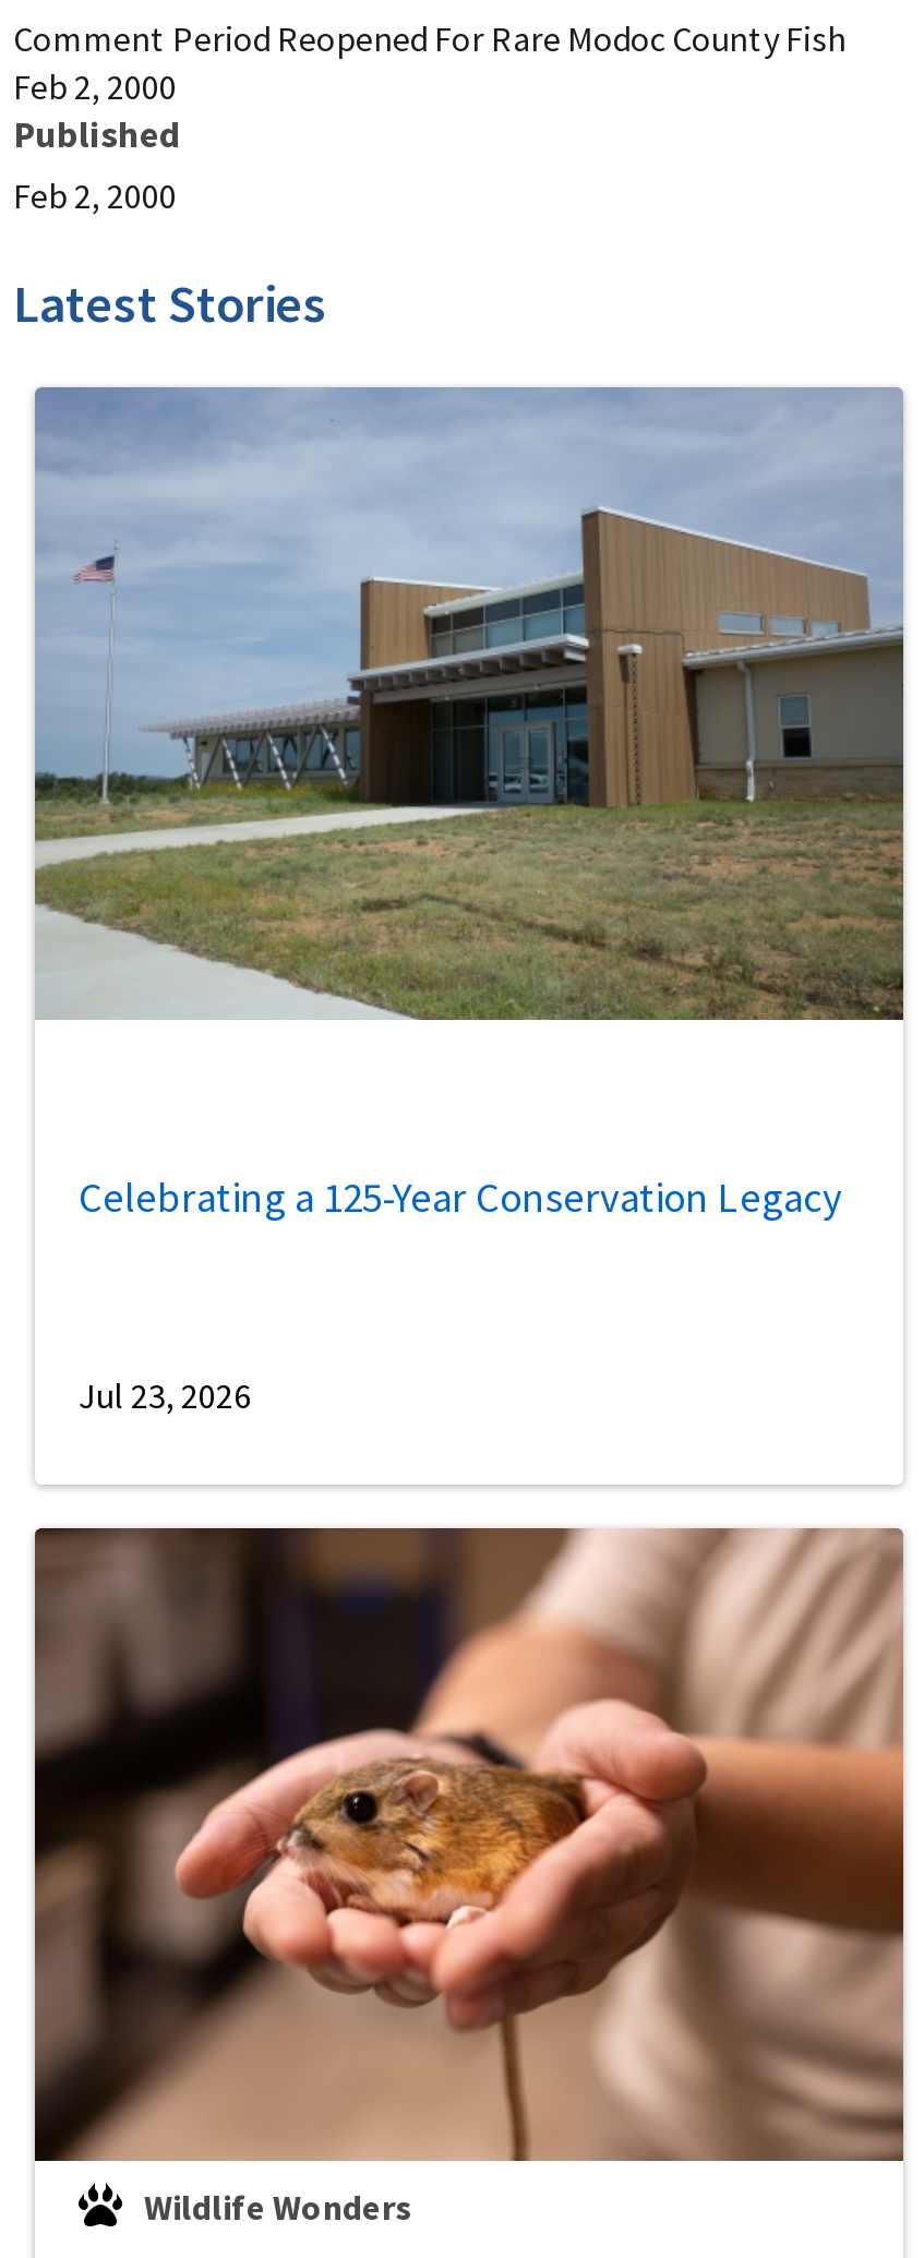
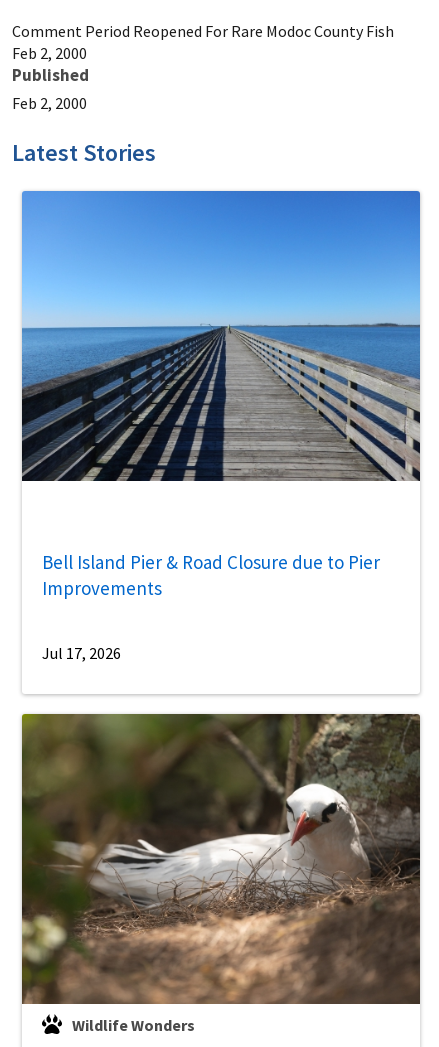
[33,387,905,1022] [image] -> [21,191,421,482] [image]
[79,1171,844,1224] Celebrating a 125-Year Conservation Legacy -> [42,550,380,600] Bell Island Pier & Road Closure due to Pier | Improvements
[79,1374,251,1417] Jul 23, 2026 -> [42,643,121,663] Jul 17, 2026
[35,1526,905,2163] [image] -> [22,713,421,1005] [image]

